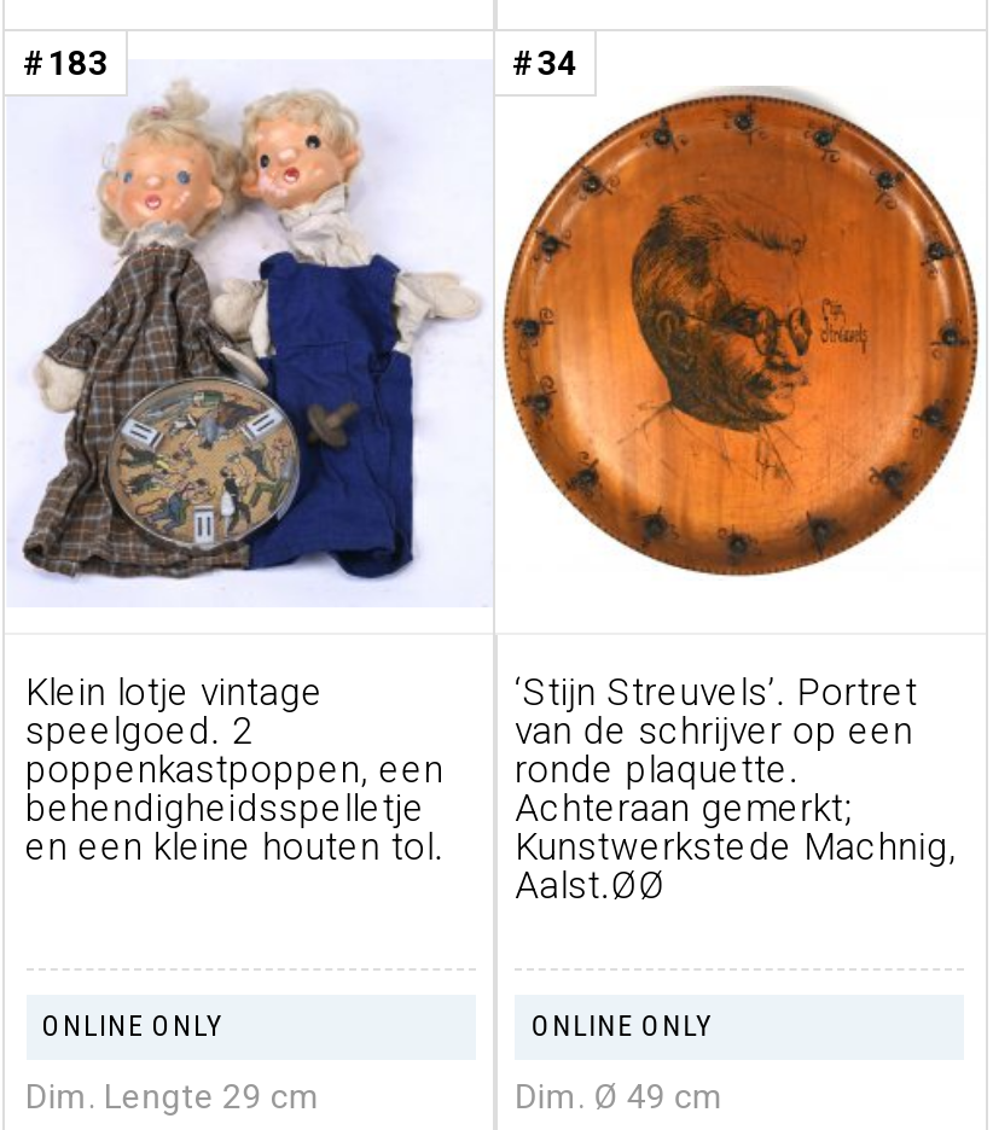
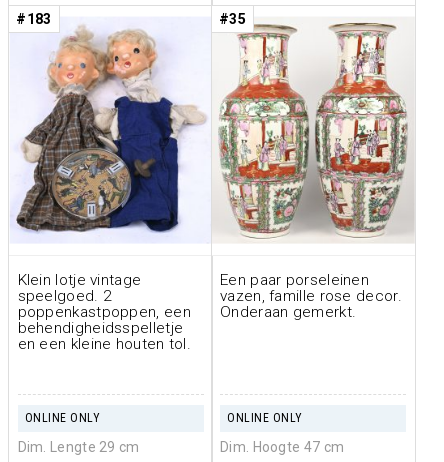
[498,44,983,600] [image] | #34 -> [214,11,414,242] [image] | #35
[515,672,957,908] ‘Stijn Streuvels’. Portret | van de schrijver op een | ronde plaquette. | Achteraan gemerkt; | Kunstwerkstede Machnig, | Aalst.ØØ -> [220,271,402,321] Een paar porseleinen | vazen, famille rose decor. | Onderaan gemerkt.
[515,1078,724,1117] Dim. Ø 49 cm -> [220,439,344,455] Dim. Hoogte 47 cm

